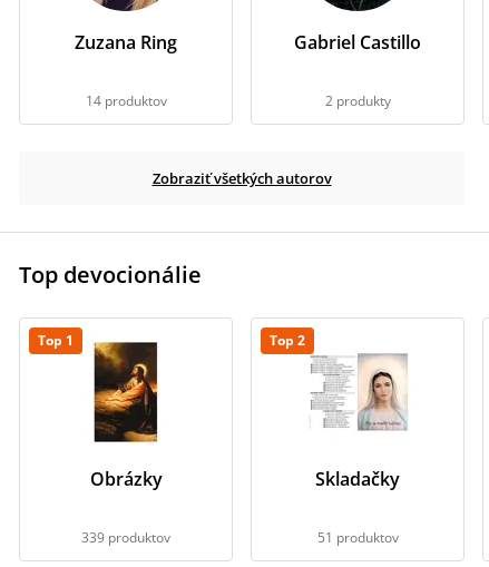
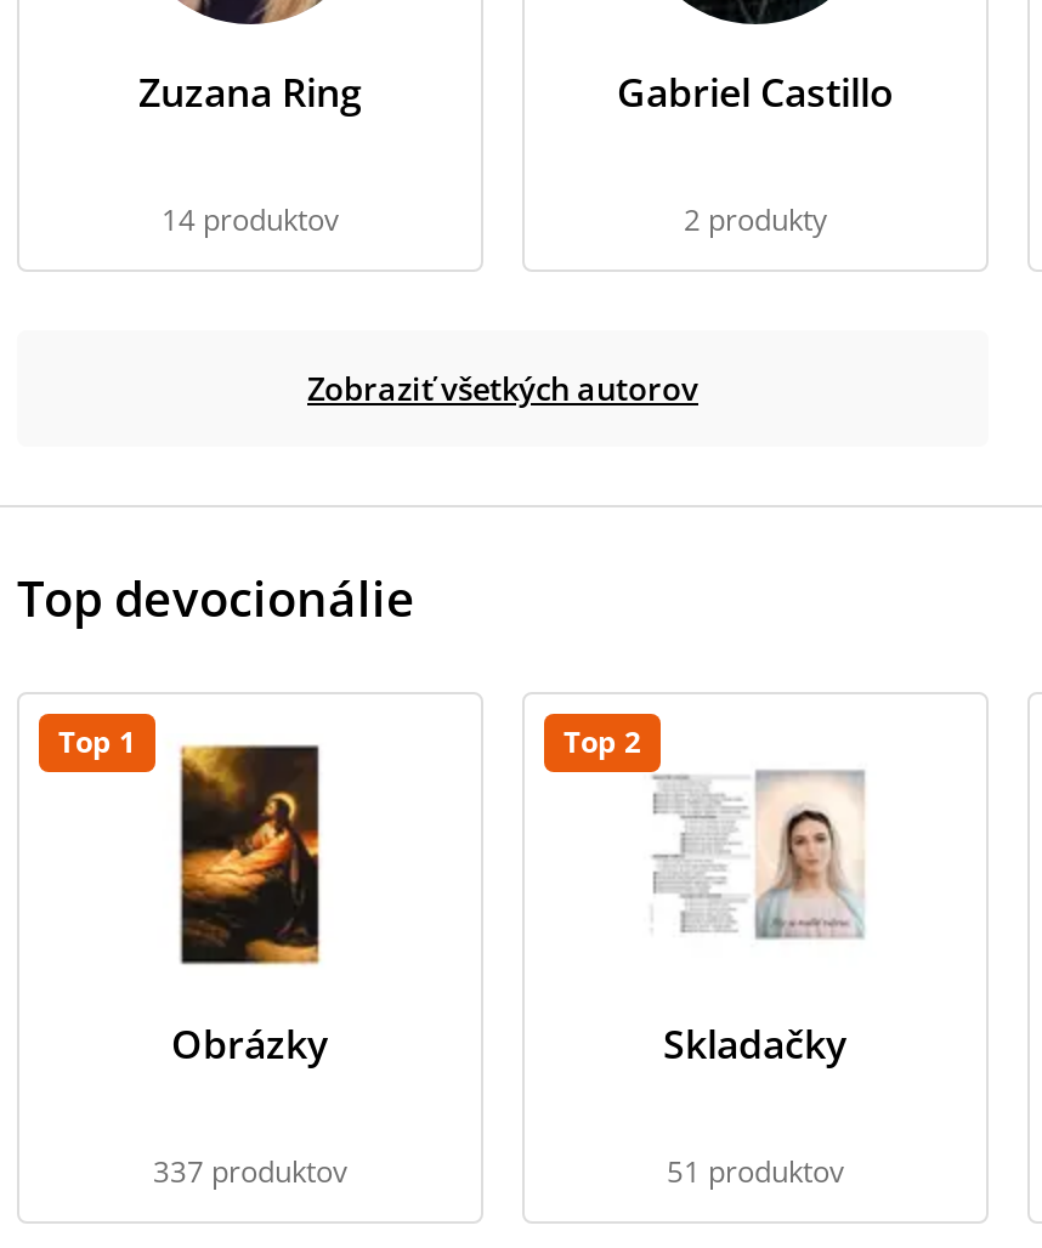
[81,528,170,547] 339 produktov -> [153,1151,347,1192] 337 produktov

